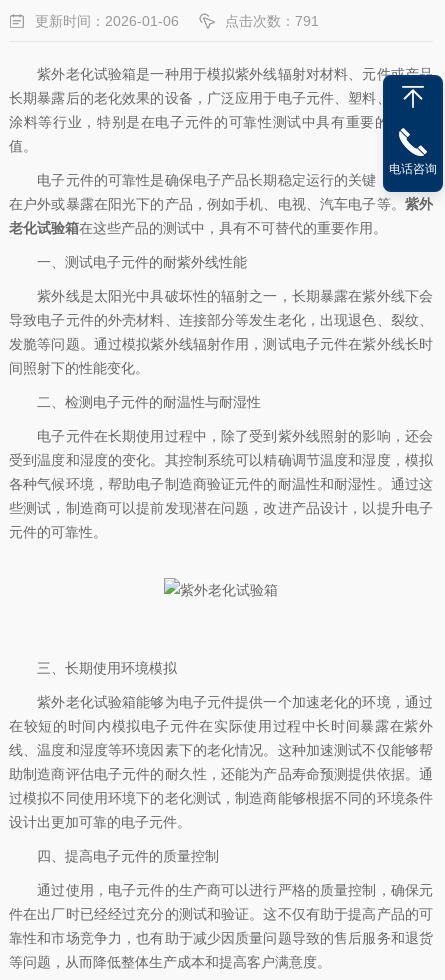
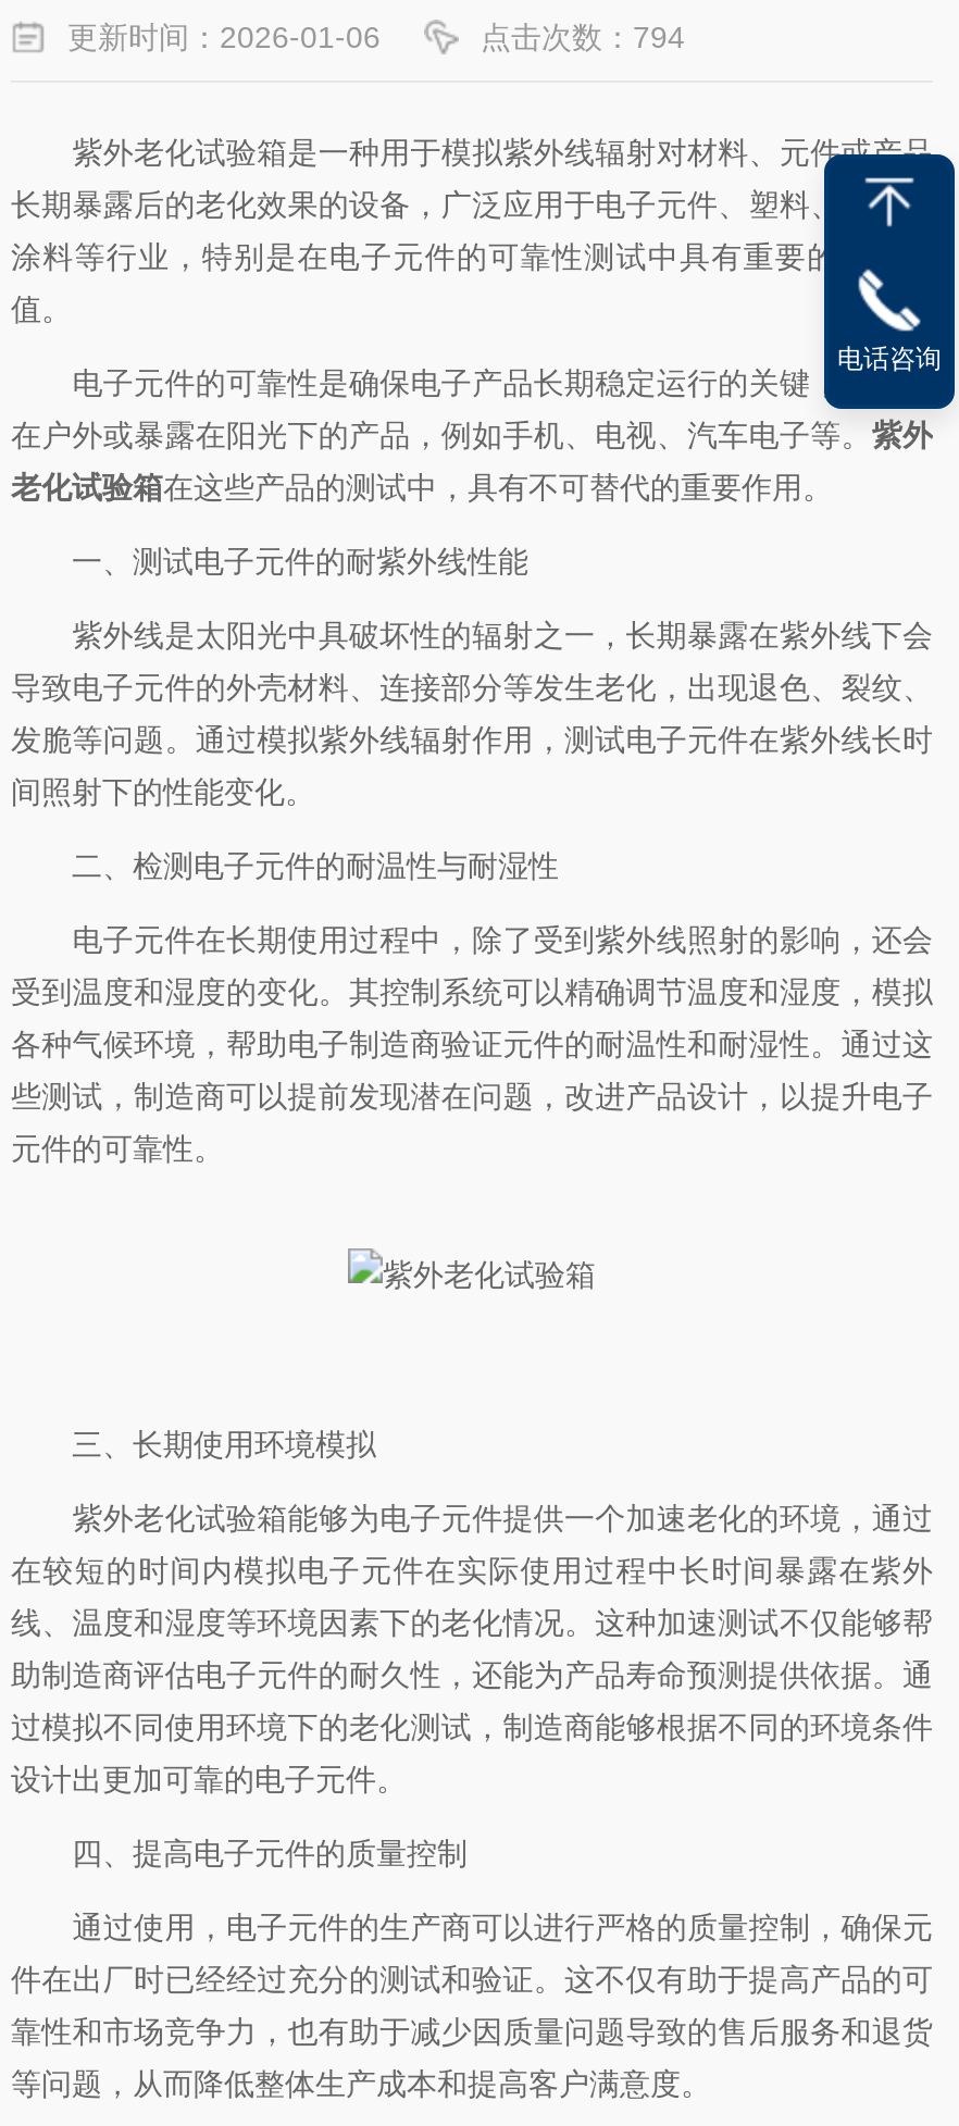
[225,13,319,29] 点击次数：791 -> [481,20,685,54] 点击次数：794

